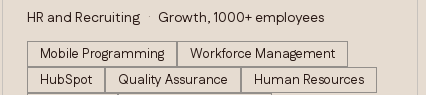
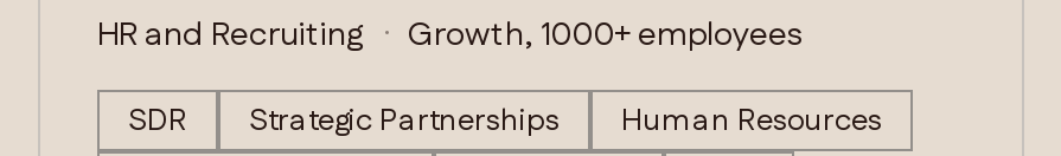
[40,45,335,89] Mobile Programming | Workforce Management | HubSpot | Quality Assurance -> [128,99,560,142] SDR | Strategic Partnerships

